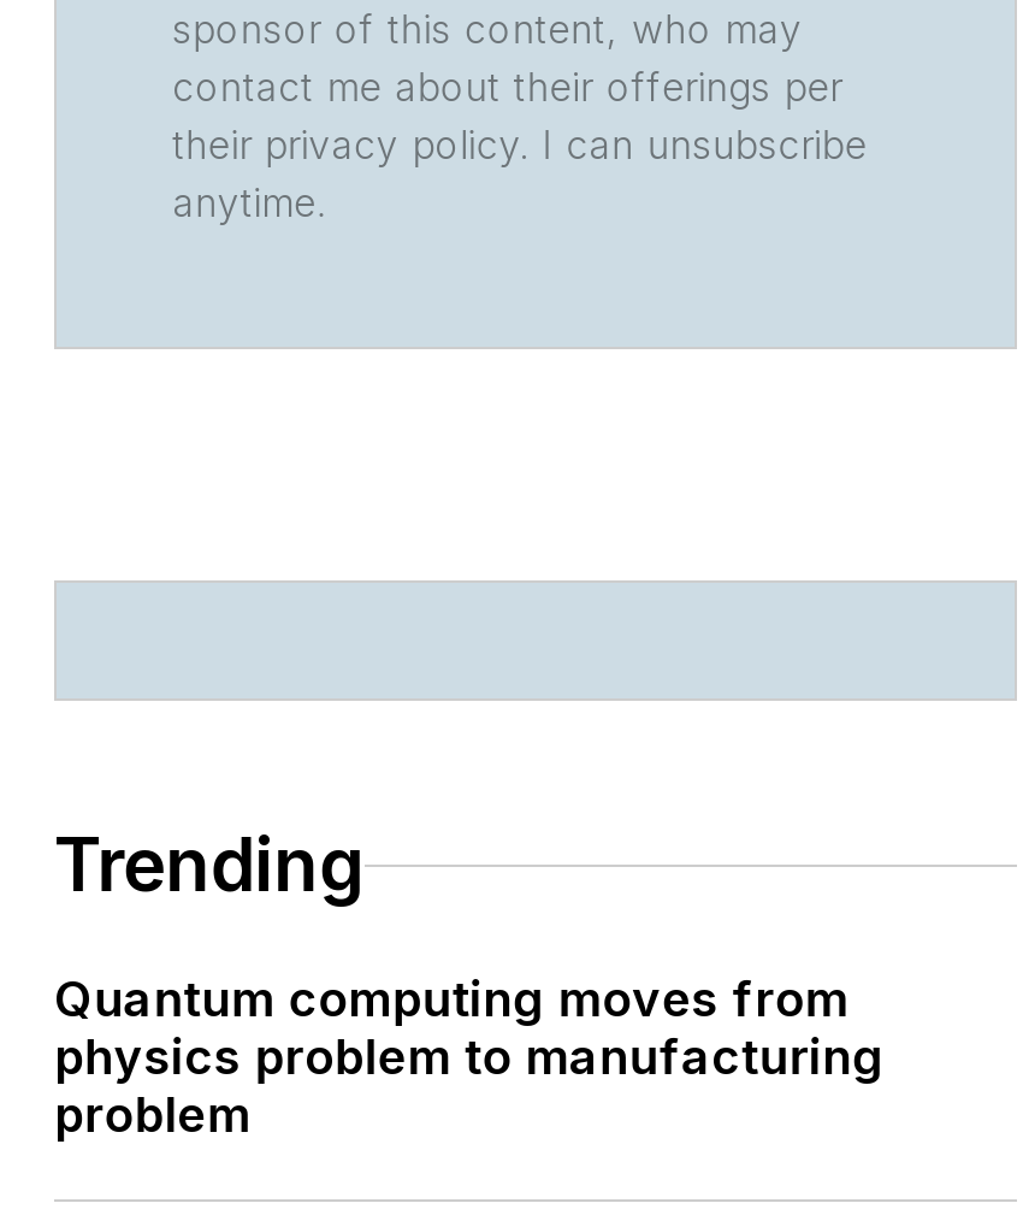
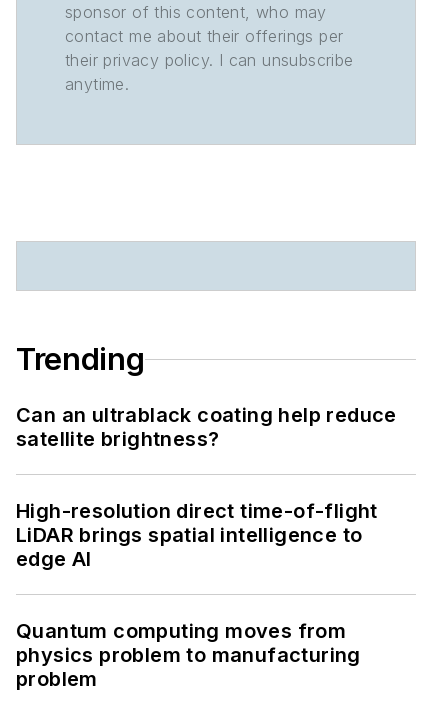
none -> [16,403,397,571] Can an ultrablack coating help reduce | satellite brightness? | High-resolution direct time-of-flight | LiDAR brings spatial intelligence to | edge AI

